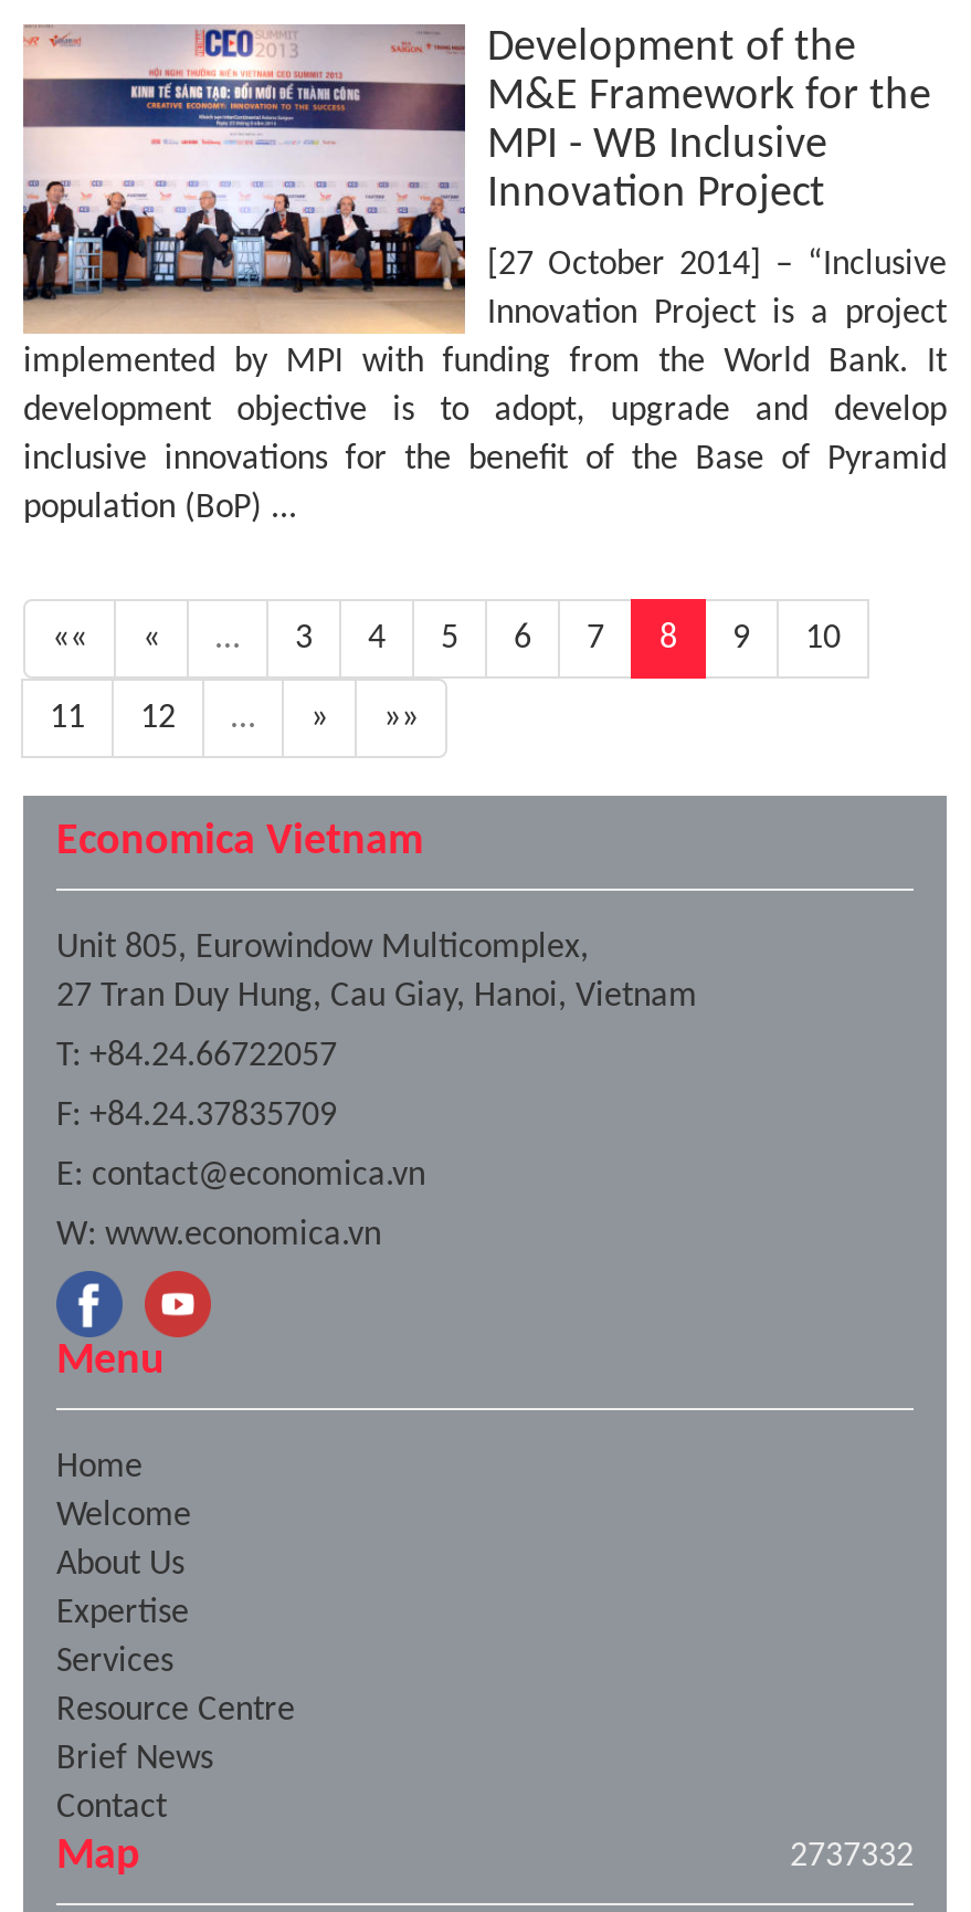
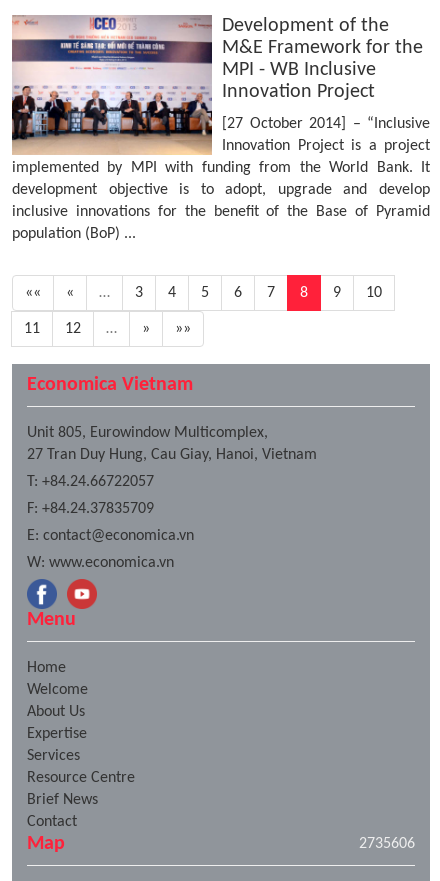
[790,1839,914,1874] 2737332 -> [359,836,415,852] 2735606

